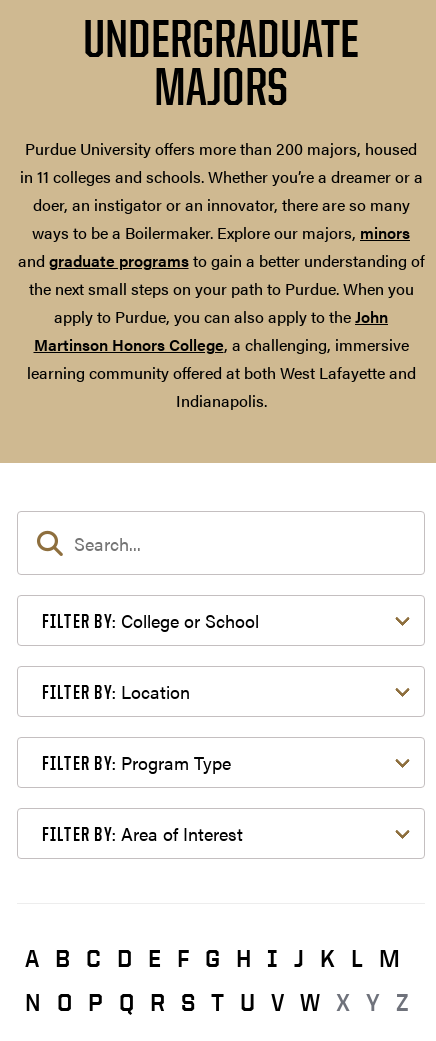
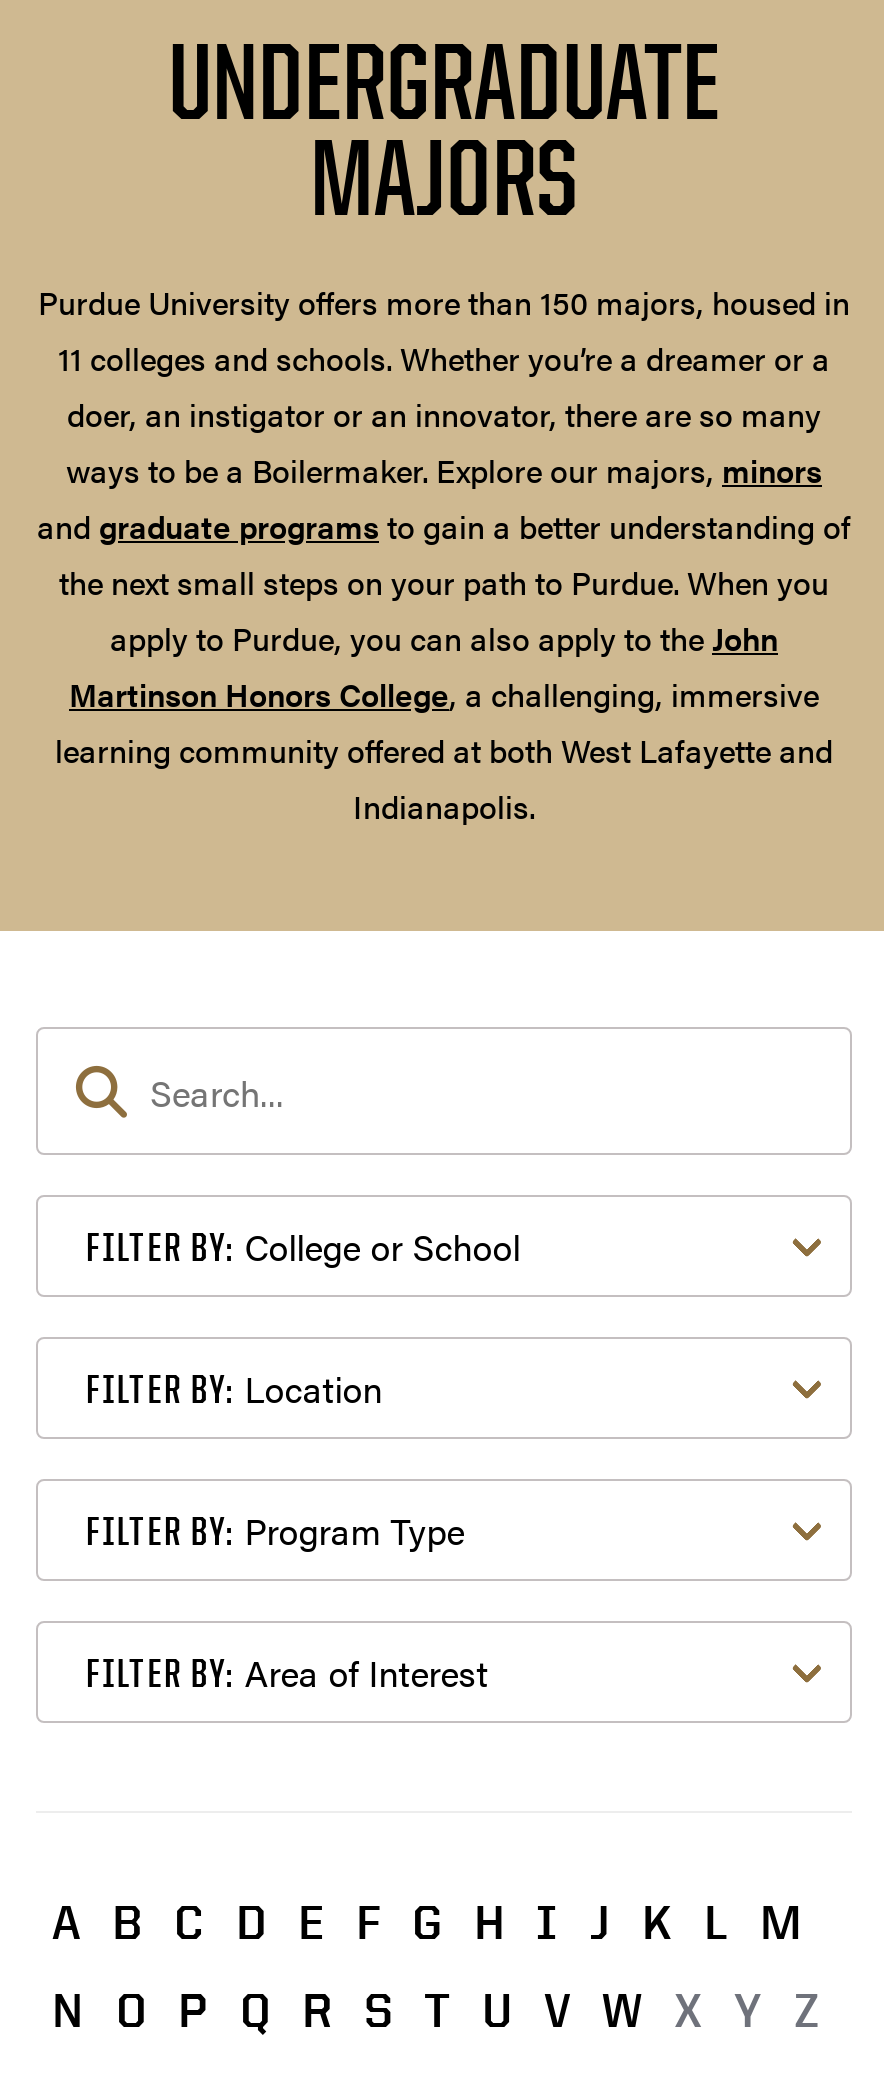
[19,137,422,188] Purdue University offers more than 200 majors, housed | in 11 colleges and schools. Whether you’re a dreamer or a -> [38,279,850,381] Purdue University offers more than 150 majors, housed in | 11 colleges and schools. Whether you’re a dreamer or a

